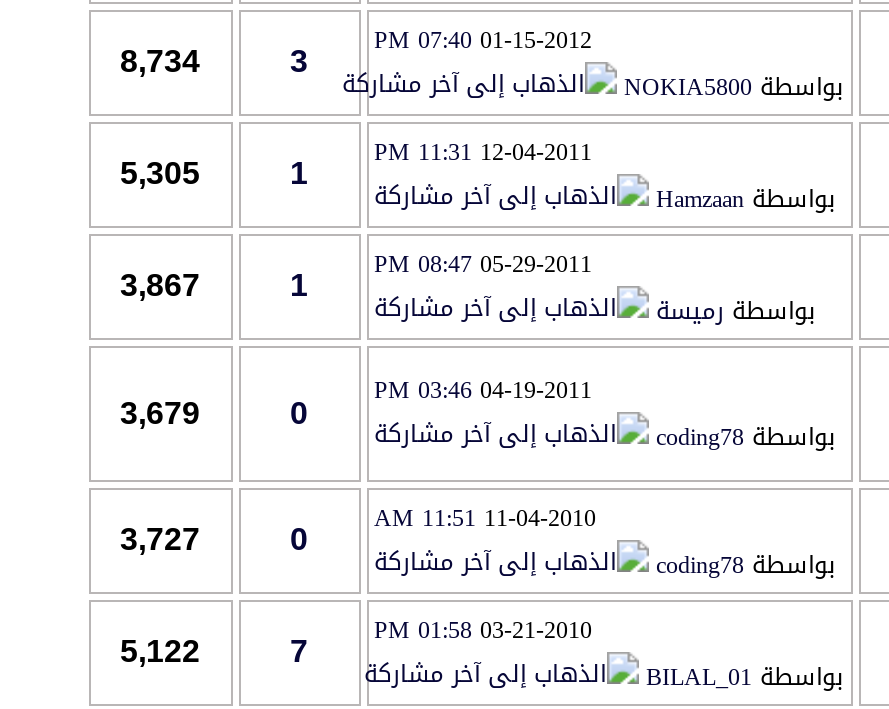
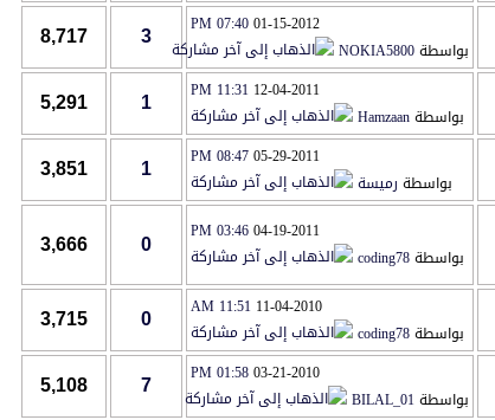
[120,44,200,78] 8,734 -> [40,26,87,46] 8,717
[120,156,200,190] 5,305 -> [40,92,87,112] 5,291
[120,268,200,302] 3,867 -> [40,159,87,179] 3,851
[120,396,200,430] 3,679 -> [40,234,87,254] 3,666
[120,522,200,556] 3,727 -> [40,309,87,329] 3,715
[120,634,200,668] 5,122 -> [40,375,87,395] 5,108

